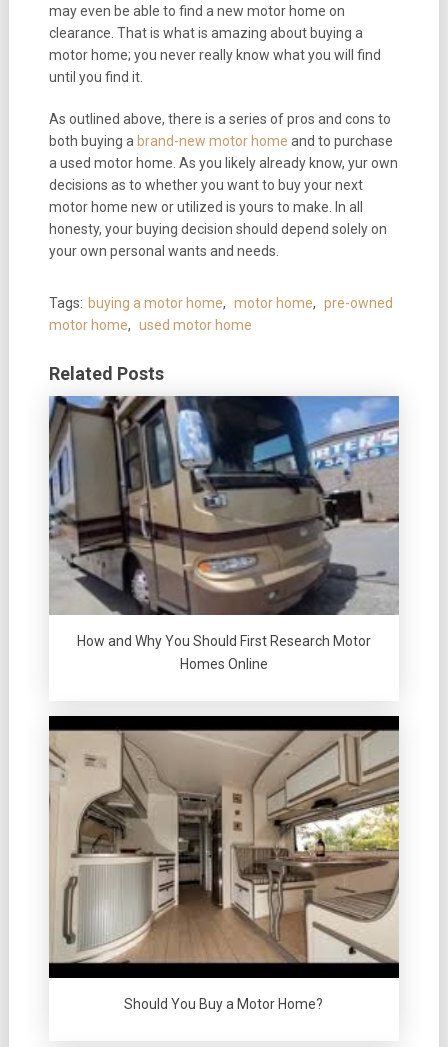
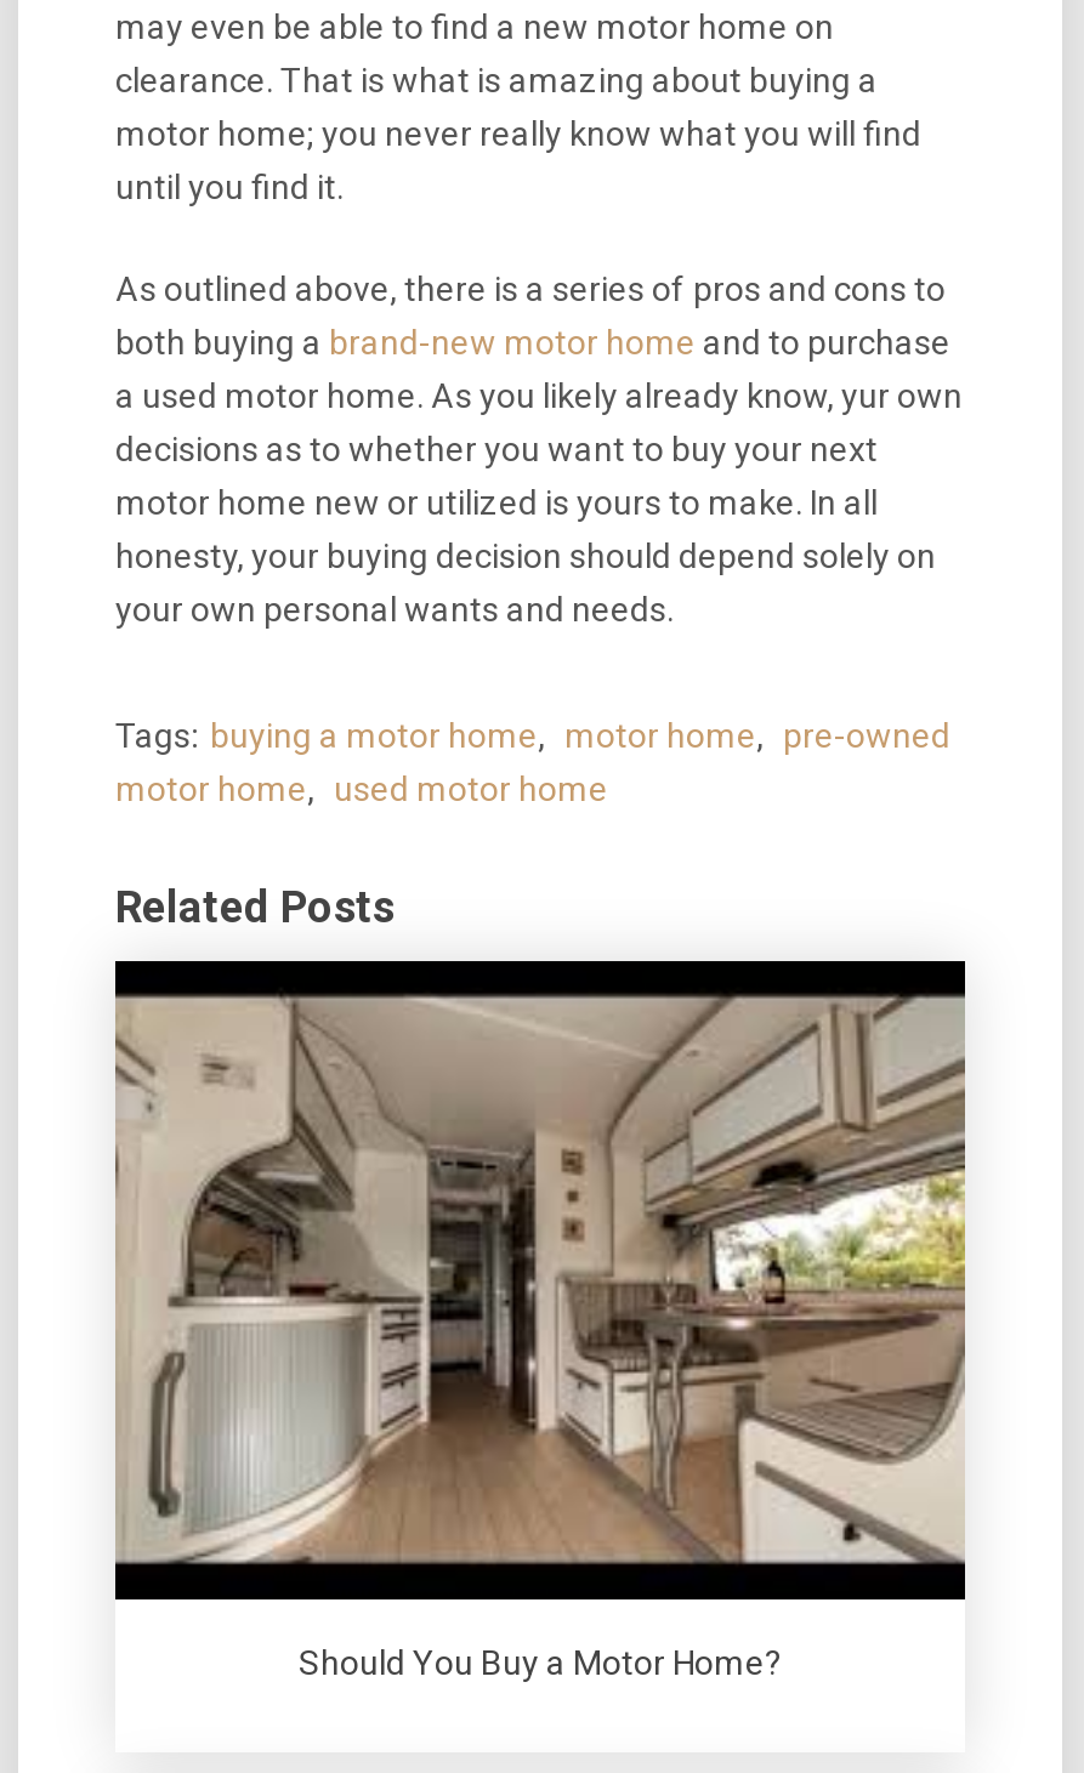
[49,395,400,672] [image] | How and Why You Should First Research Motor | Homes Online -> none

